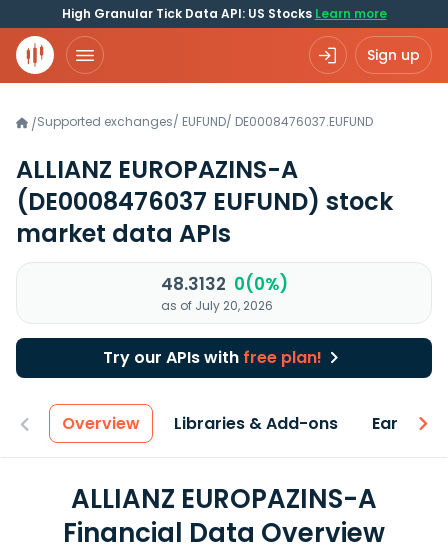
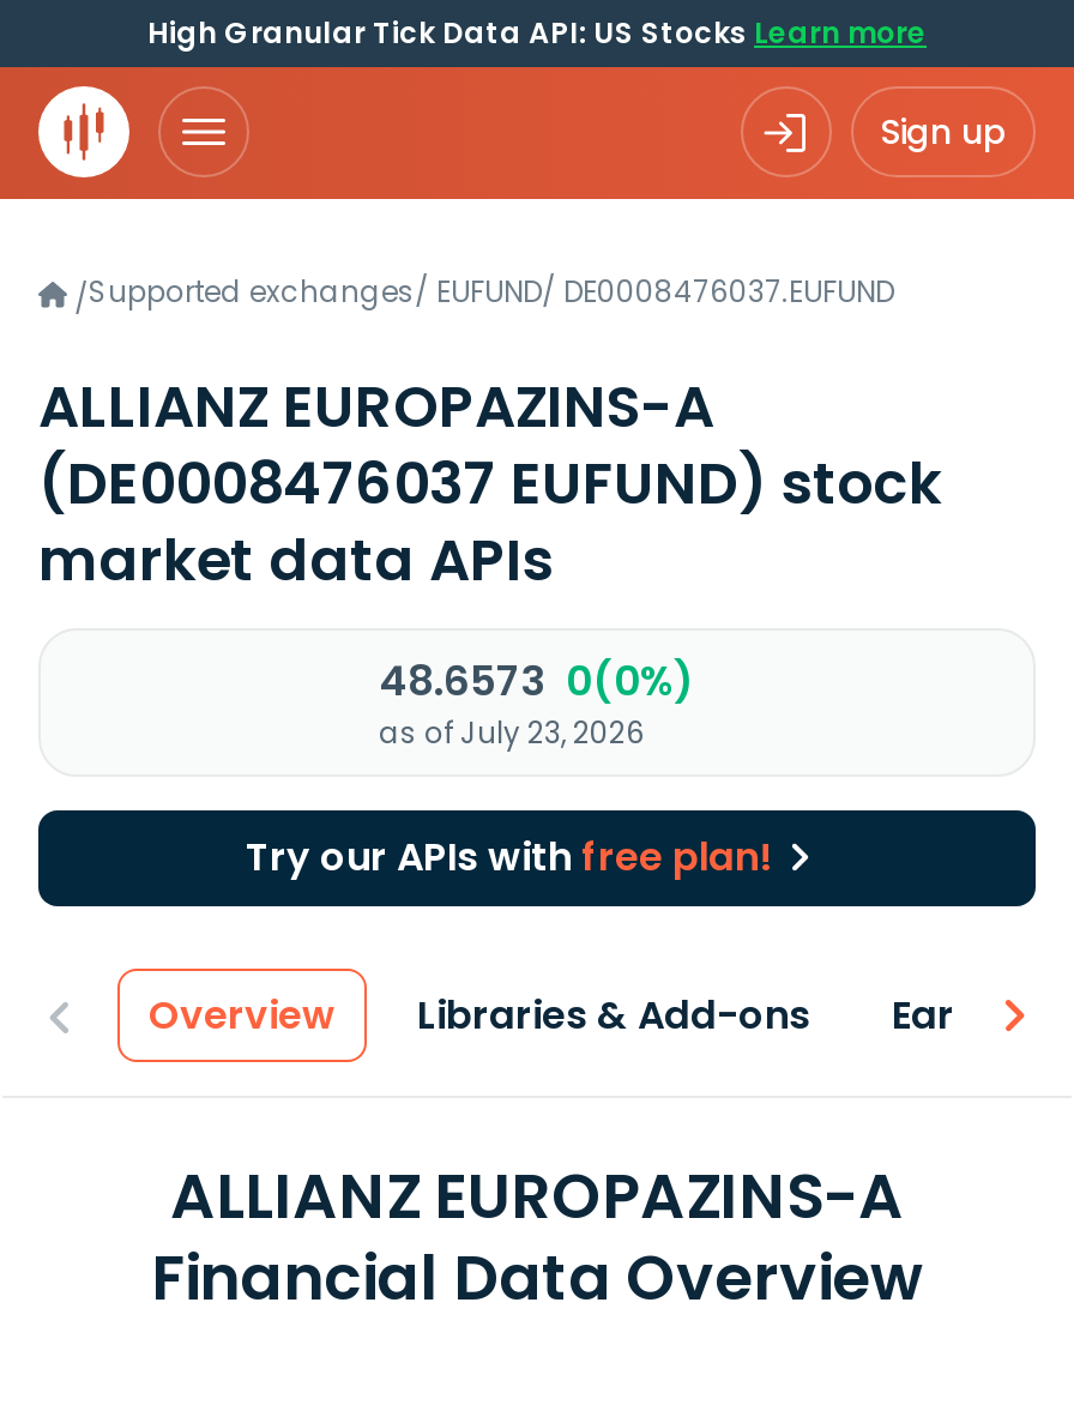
[160,272,287,296] 48.3132 0(0%) -> [379,652,695,710] 48.6573 0(0%)
[160,297,272,314] as of July 20, 2026 -> [379,712,645,753] as of July 23, 2026

